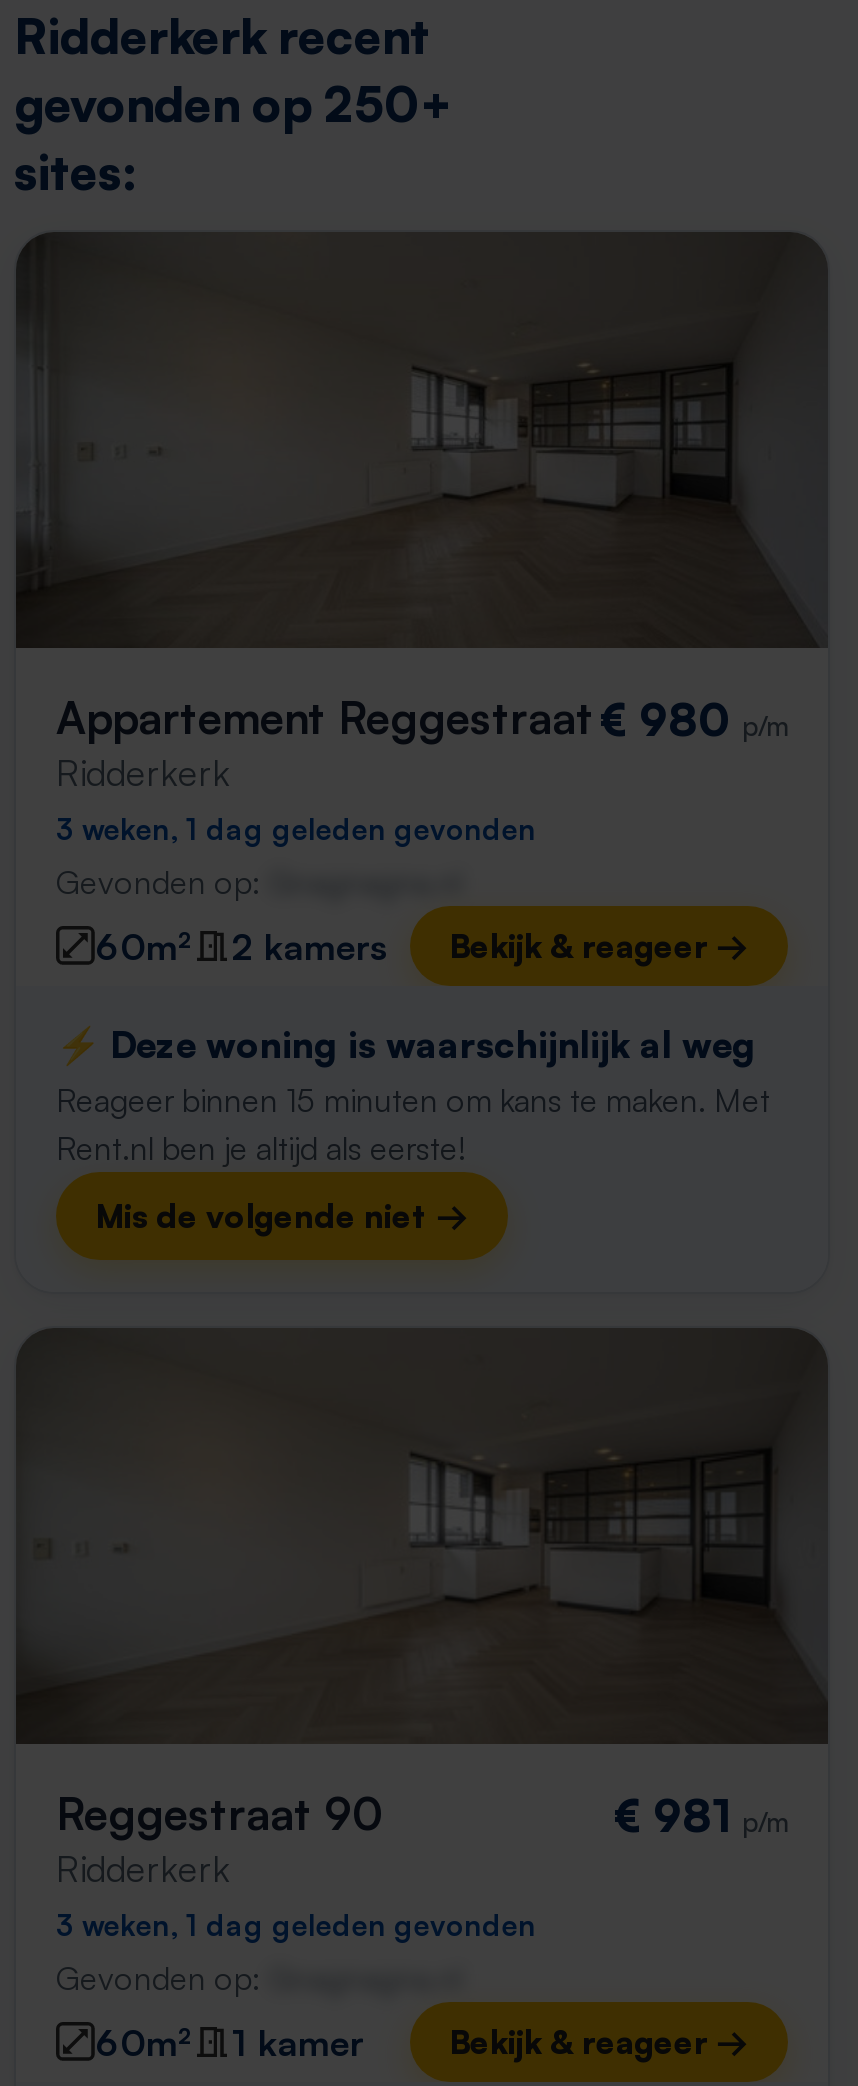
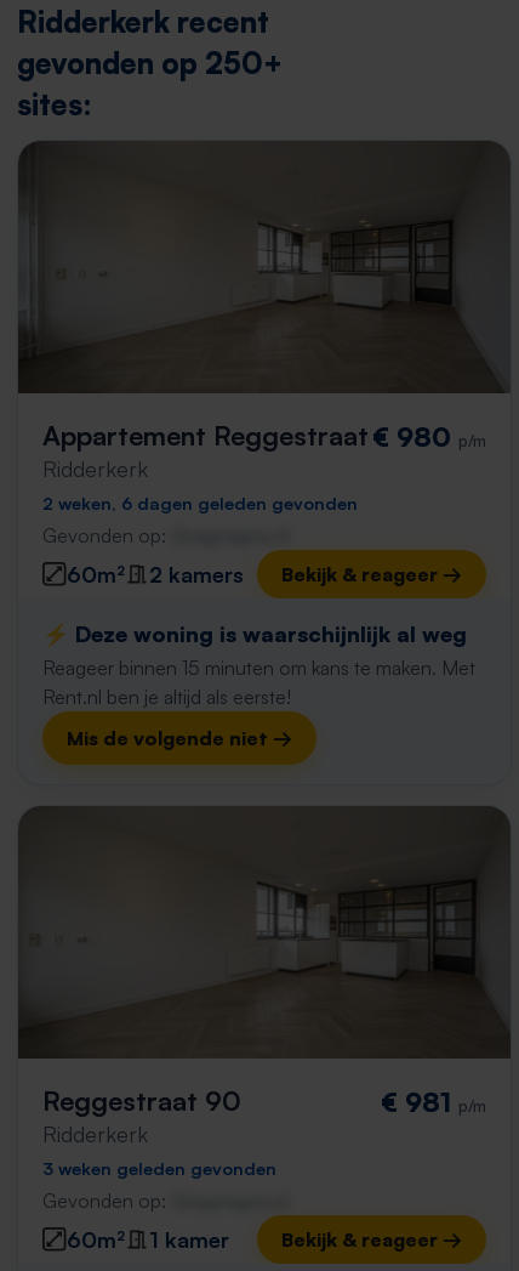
[56,810,536,846] 3 weken, 1 dag geleden gevonden -> [42,492,358,513] 2 weken, 6 dagen geleden gevonden
[56,1906,536,1942] 3 weken, 1 dag geleden gevonden -> [42,1157,276,1179] 3 weken geleden gevonden

